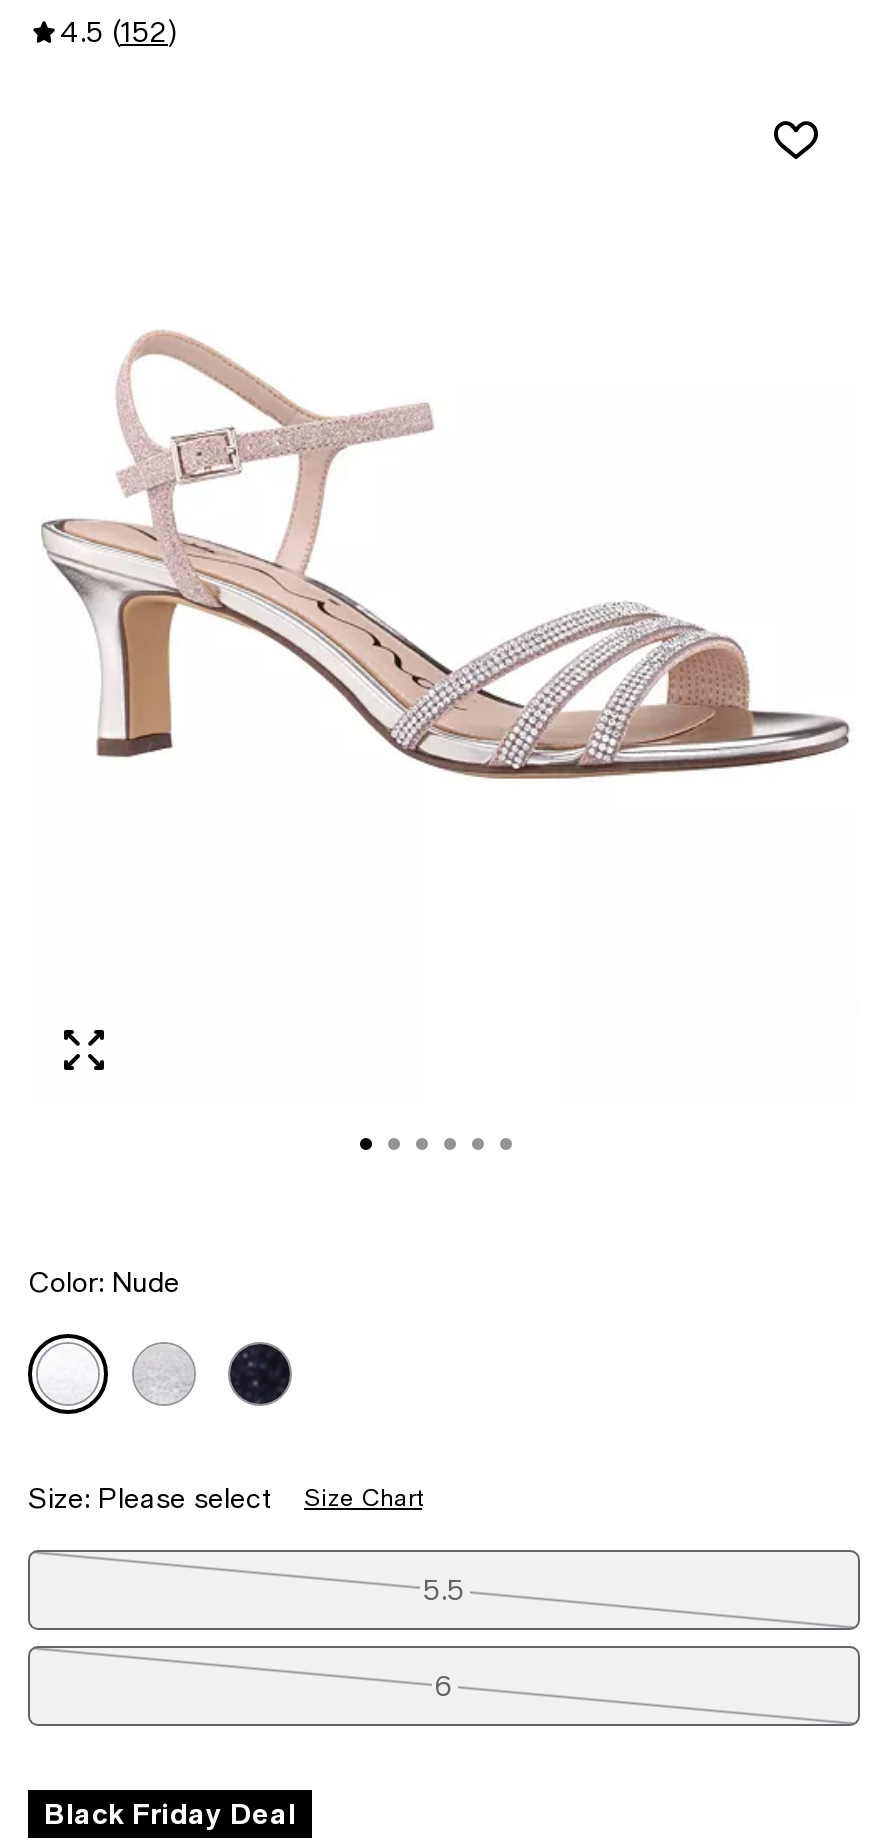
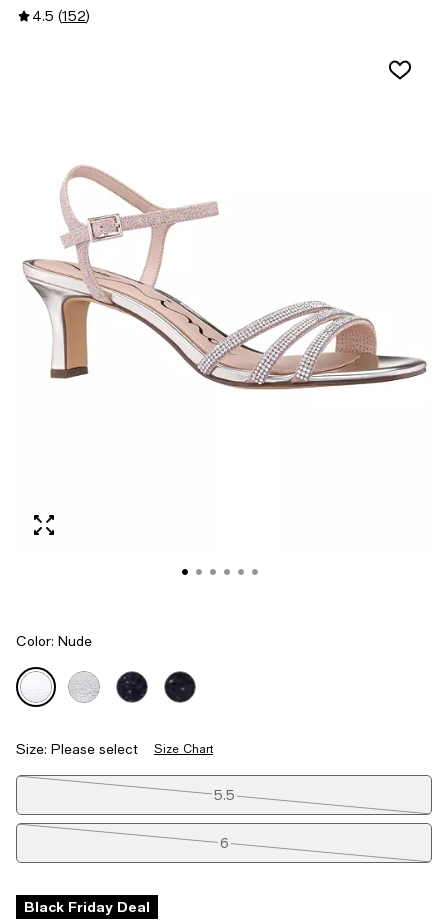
none -> [163,670,197,704] [image]

